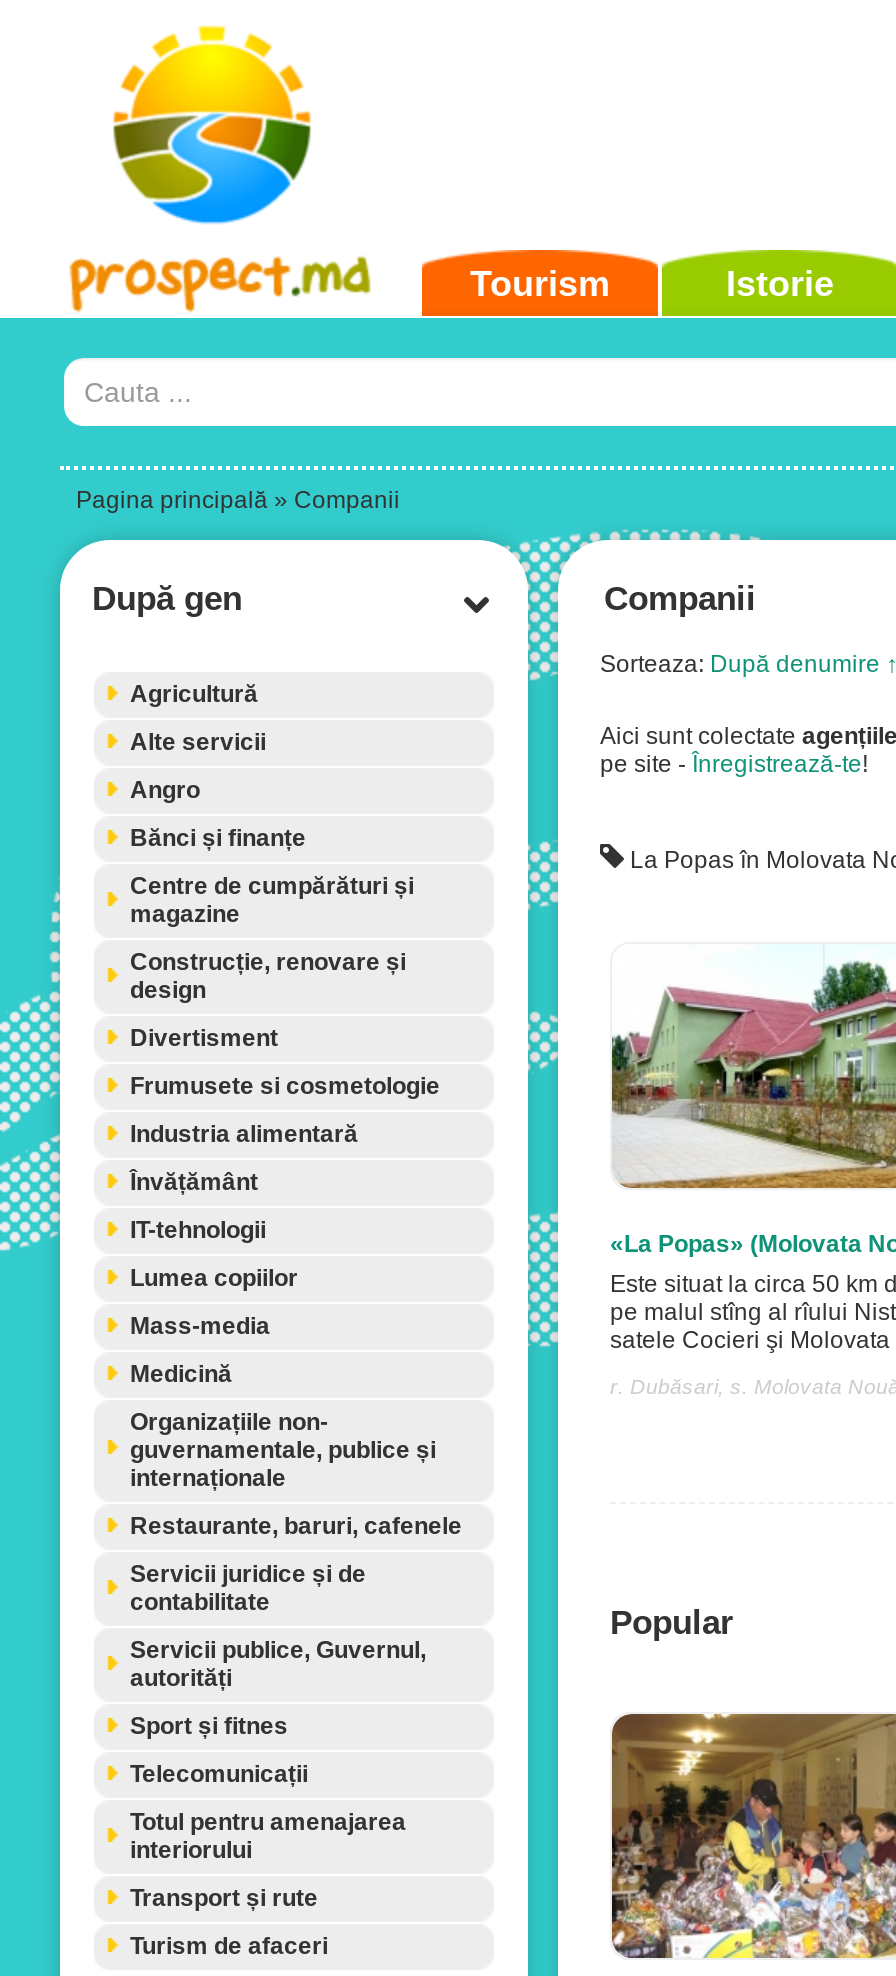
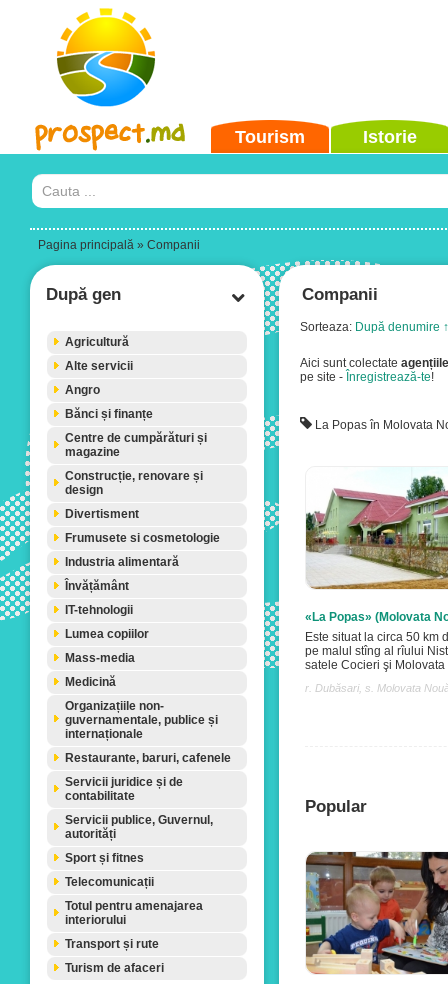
[610,1712,890,1960] [image] -> [305,851,445,975] [image]

